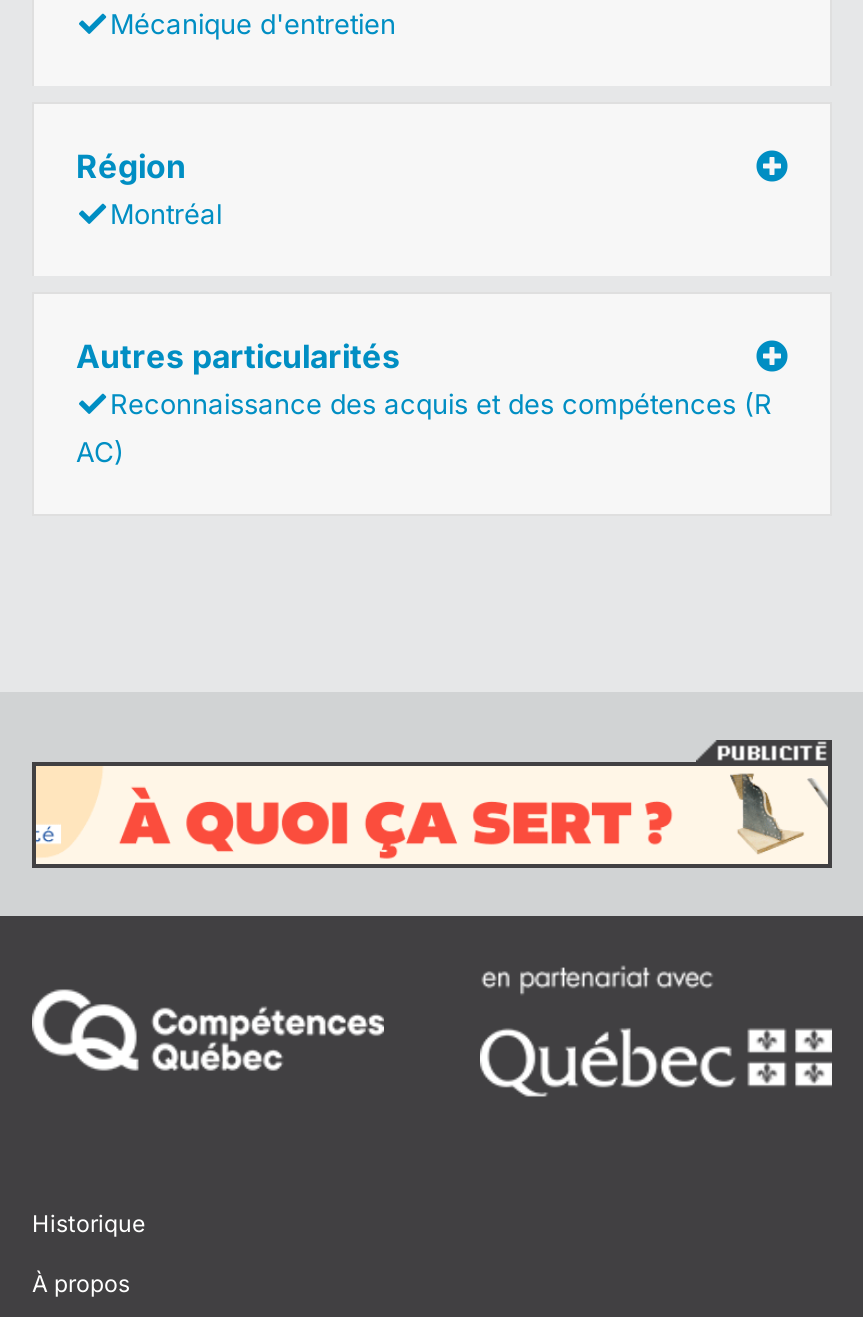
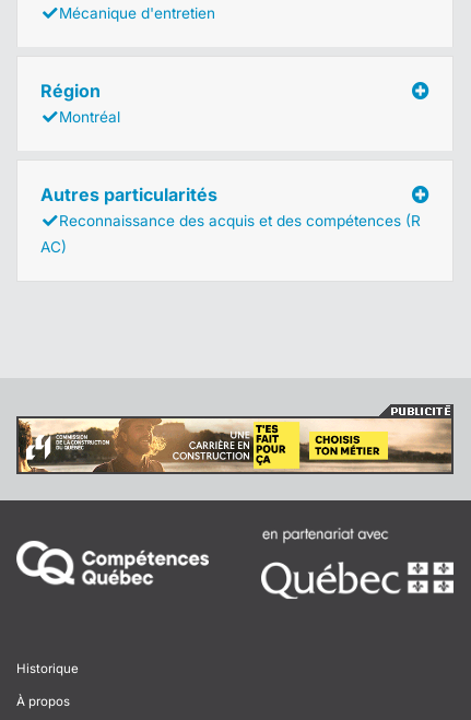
[34,764,830,866] [image] -> [17,417,452,473] [image]

